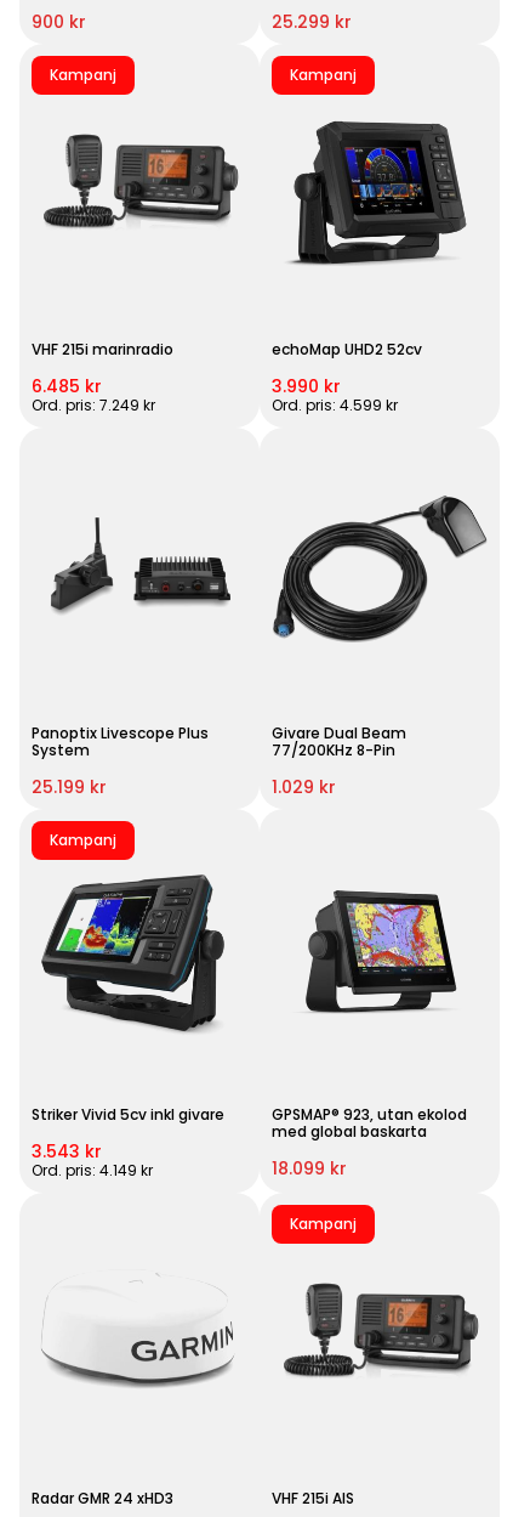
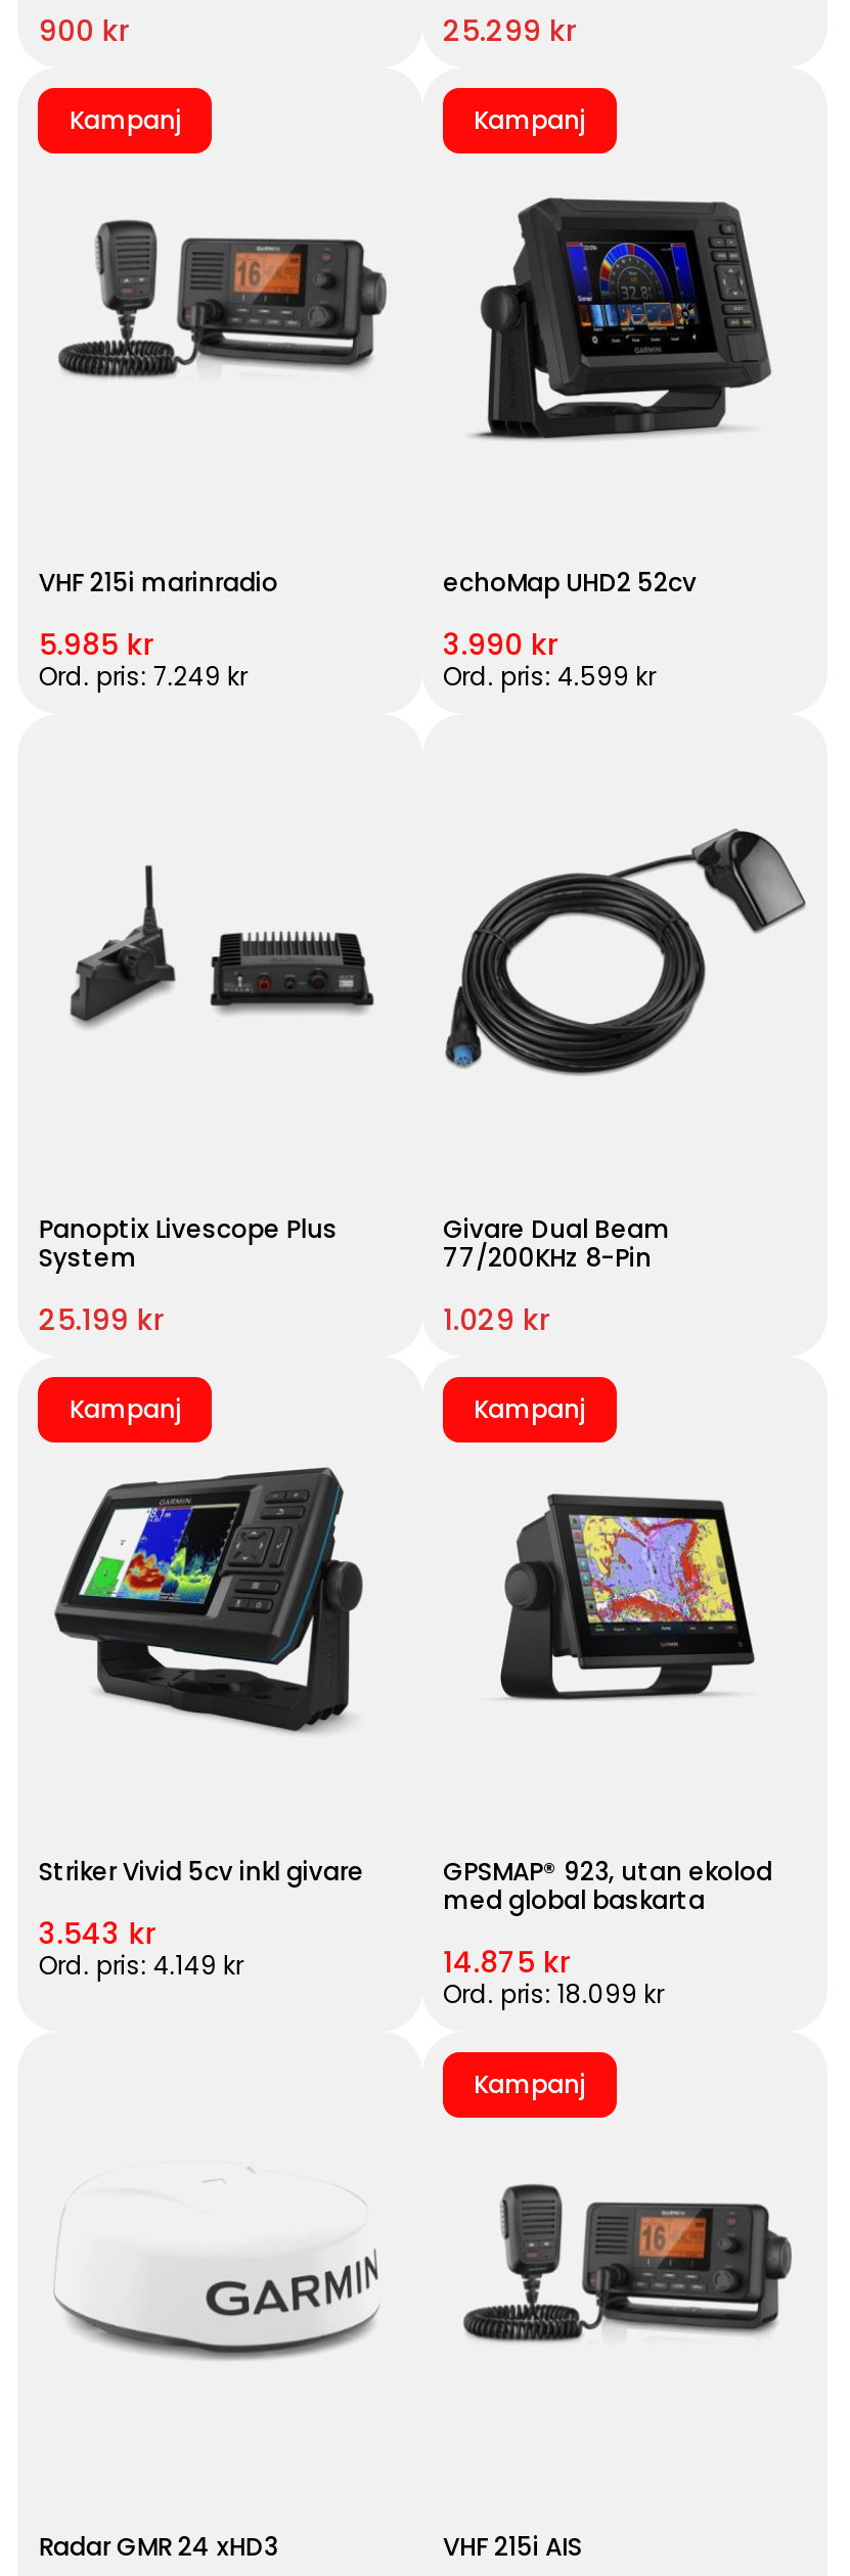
[32,374,102,398] 6.485 kr -> [39,623,155,664] 5.985 kr
none -> [474,1391,586,1425] Kampanj
[272,1156,347,1180] 18.099 kr -> [443,1941,664,2010] 14.875 kr | Ord. pris: 18.099 kr

